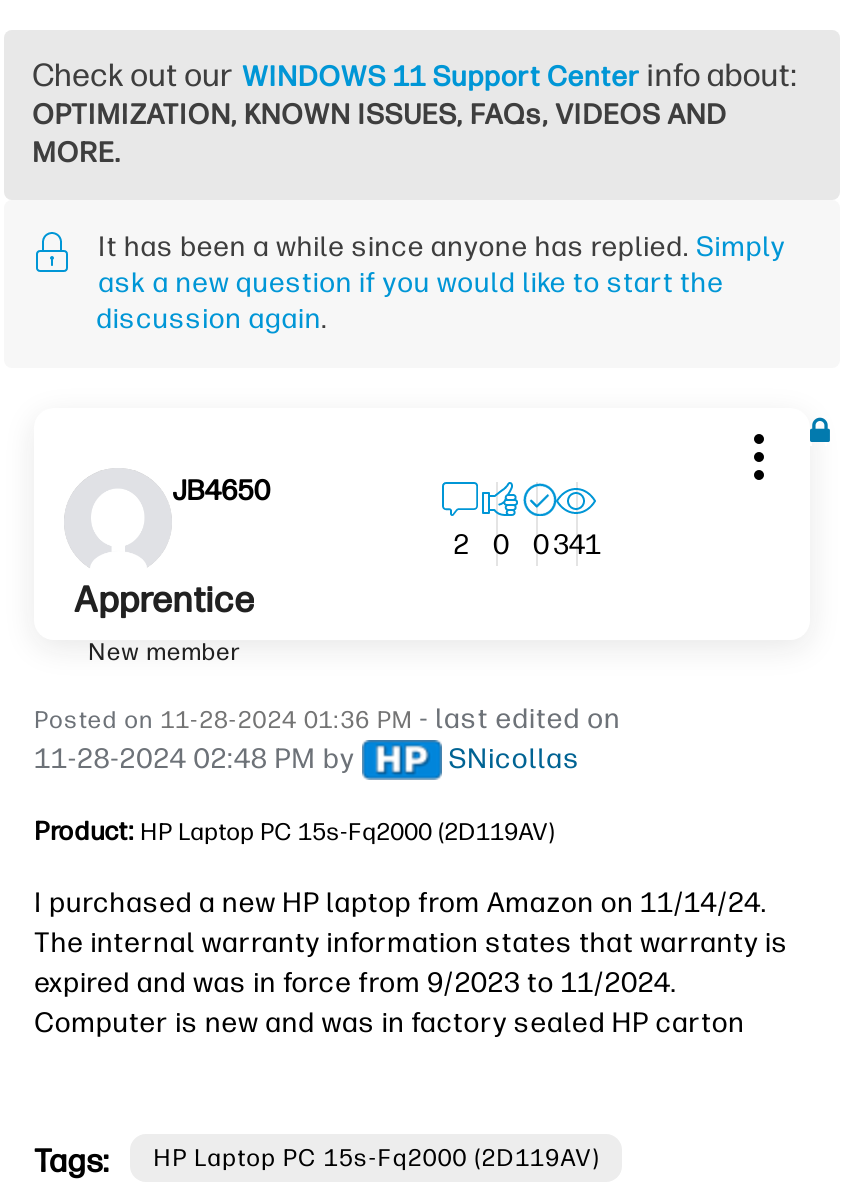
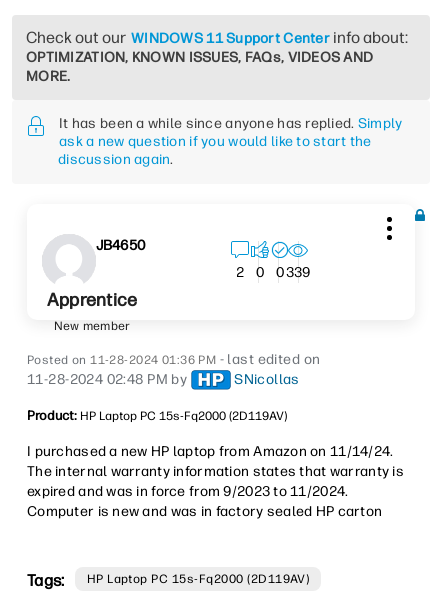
[453,527,601,562] 2 0 0 341 -> [236,263,310,281] 2 0 0 339

